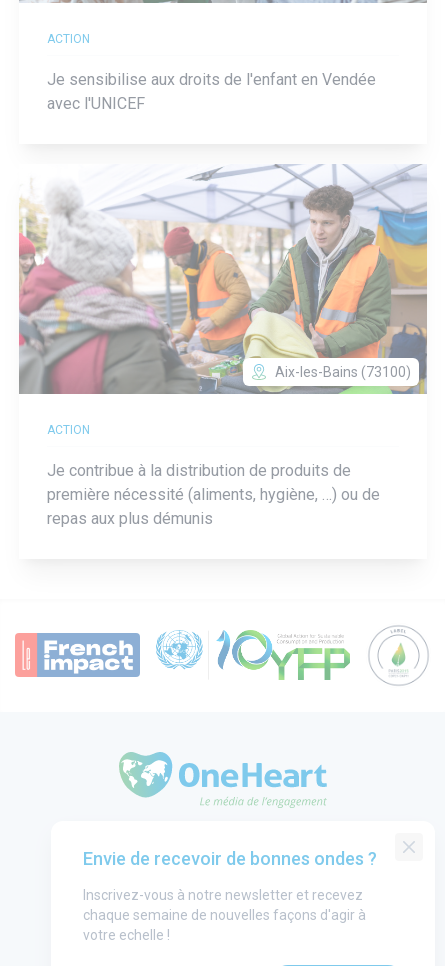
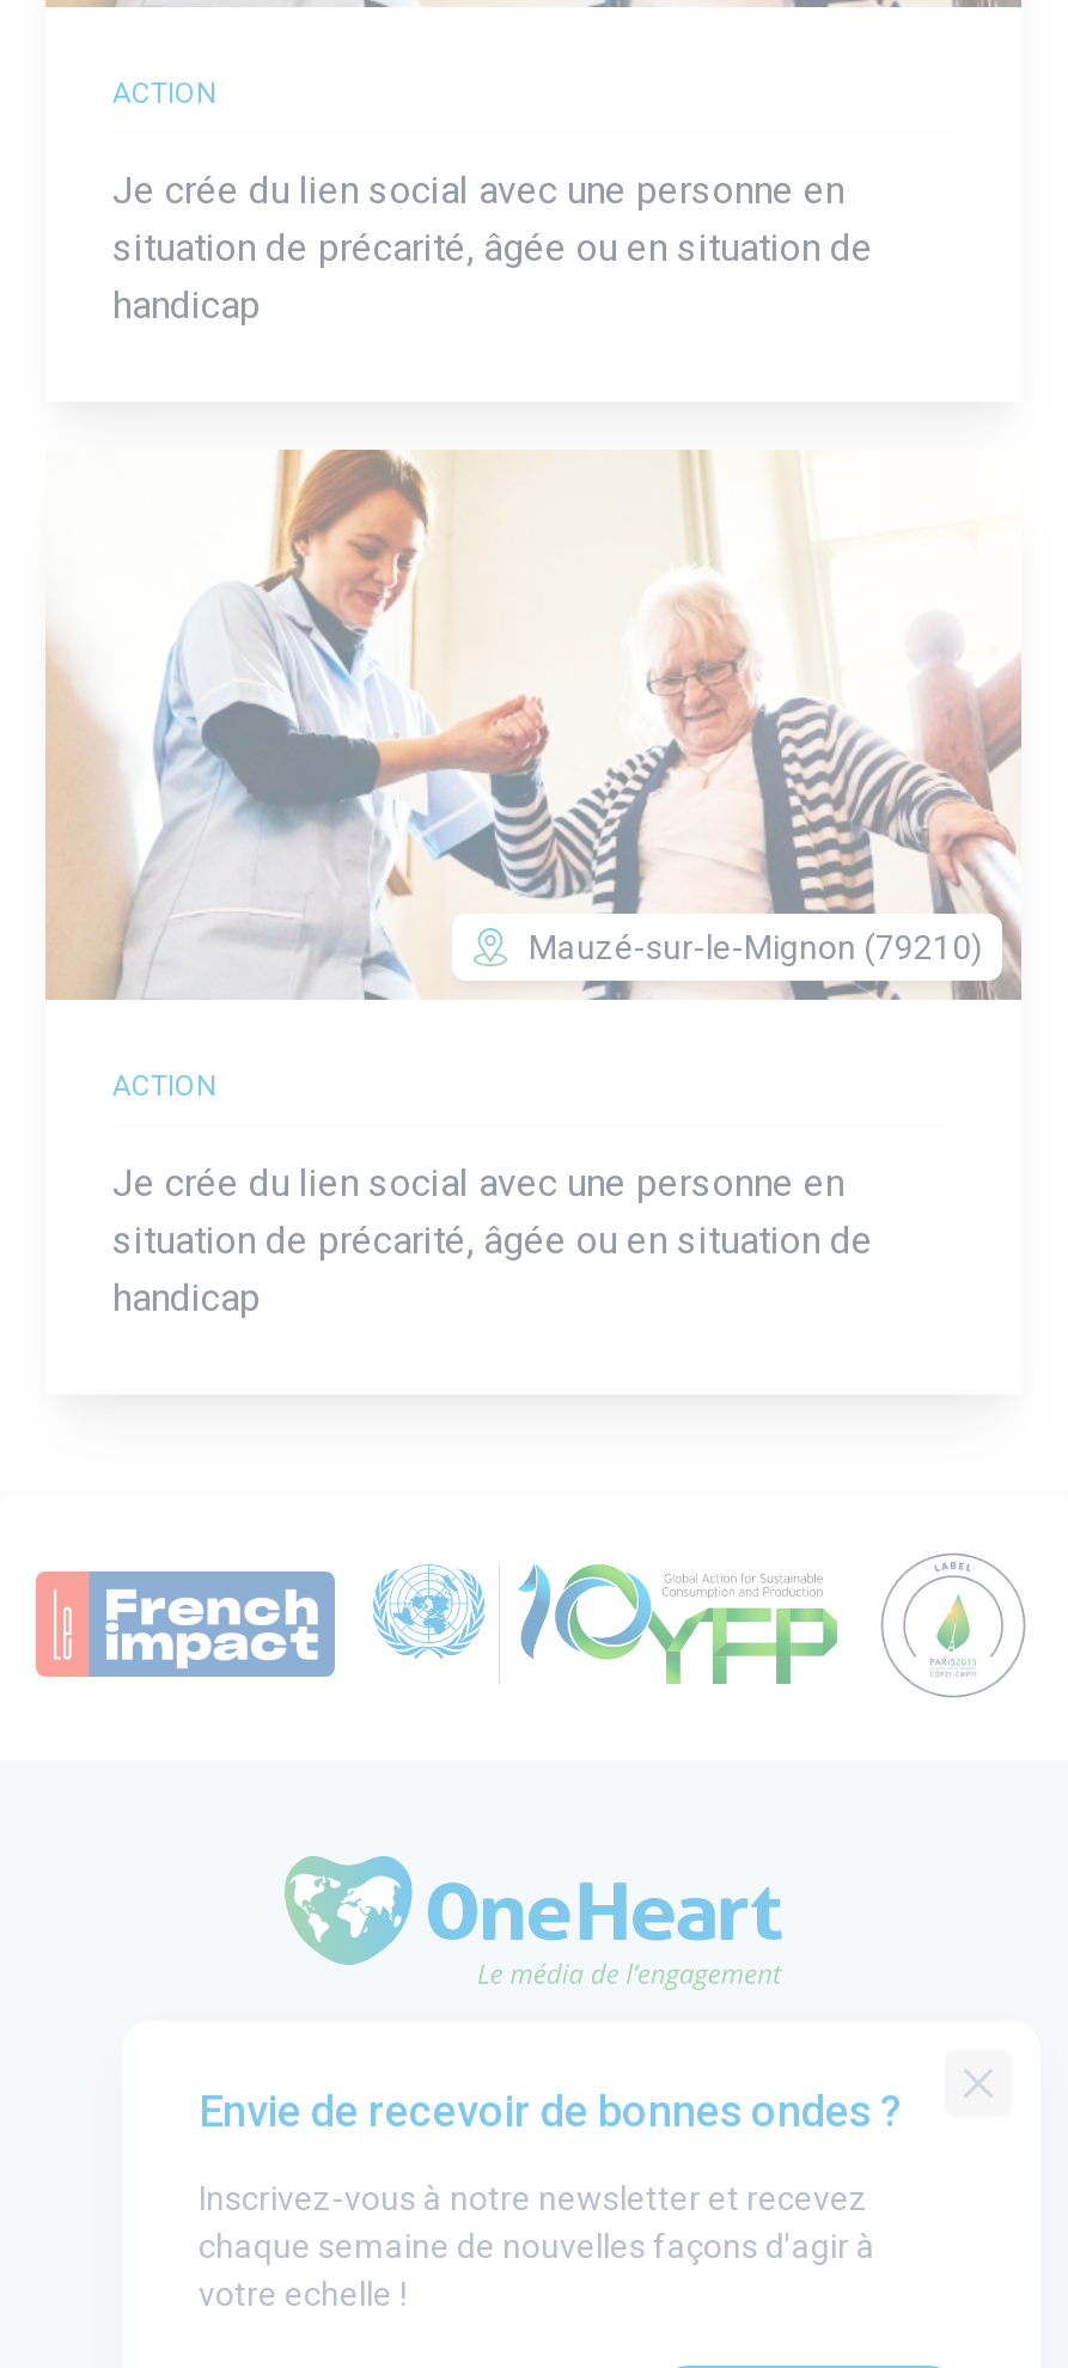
[47,70,376,113] Je sensibilise aux droits de l'enfant en Vendée | avec l'UNICEF -> [112,167,873,328] Je crée du lien social avec une personne en | situation de précarité, âgée ou en situation de | handicap
[18,163,428,395] [image] | Aix-les-Bains (73100) -> [43,447,1024,1002] [image] | Mauzé-sur-le-Mignon (79210)
[47,460,380,527] Je contribue à la distribution de produits de | première nécessité (aliments, hygiène, …) ou de | repas aux plus démunis -> [112,1159,873,1319] Je crée du lien social avec une personne en | situation de précarité, âgée ou en situation de | handicap

